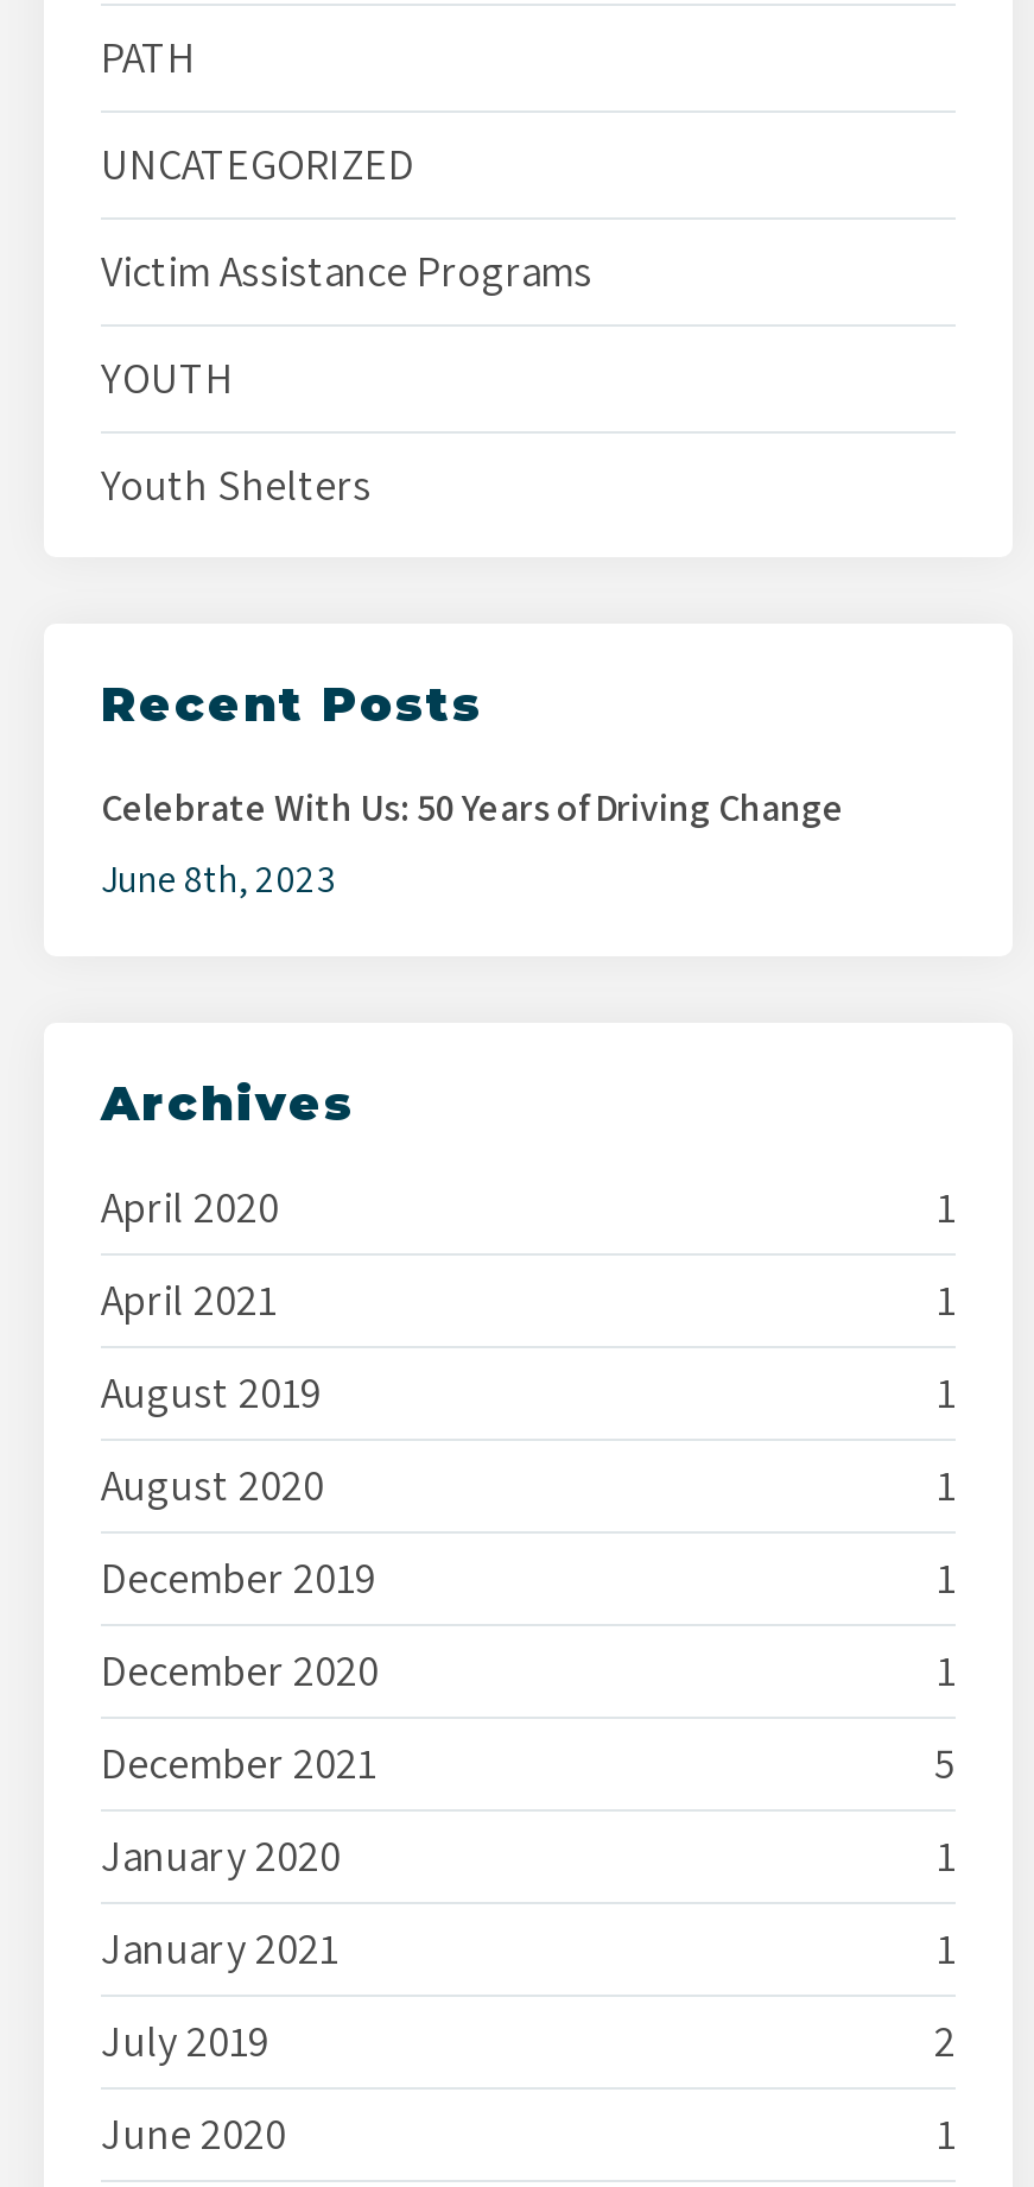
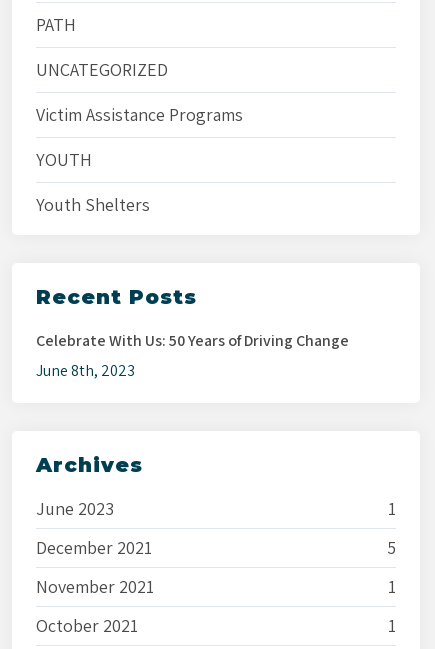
[101,1180,956,1698] April 2020 | 1 | April 2021 | 1 | August 2019 | 1 | August 2020 | 1 | December 2019 | 1 | December 2020 -> [36,497,114,520] June 2023
[101,1829,341,1884] January 2020 -> [36,575,154,598] November 2021
[101,1922,956,2162] January 2021 | 1 | July 2019 | 2 | June 2020 -> [36,614,138,637] October 2021

